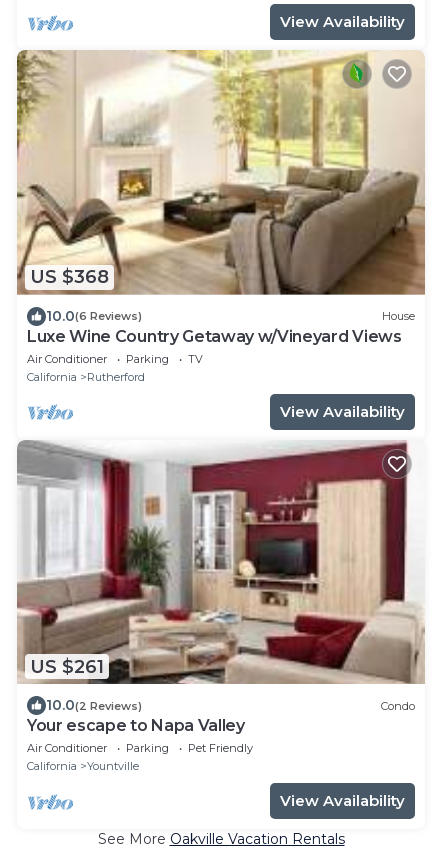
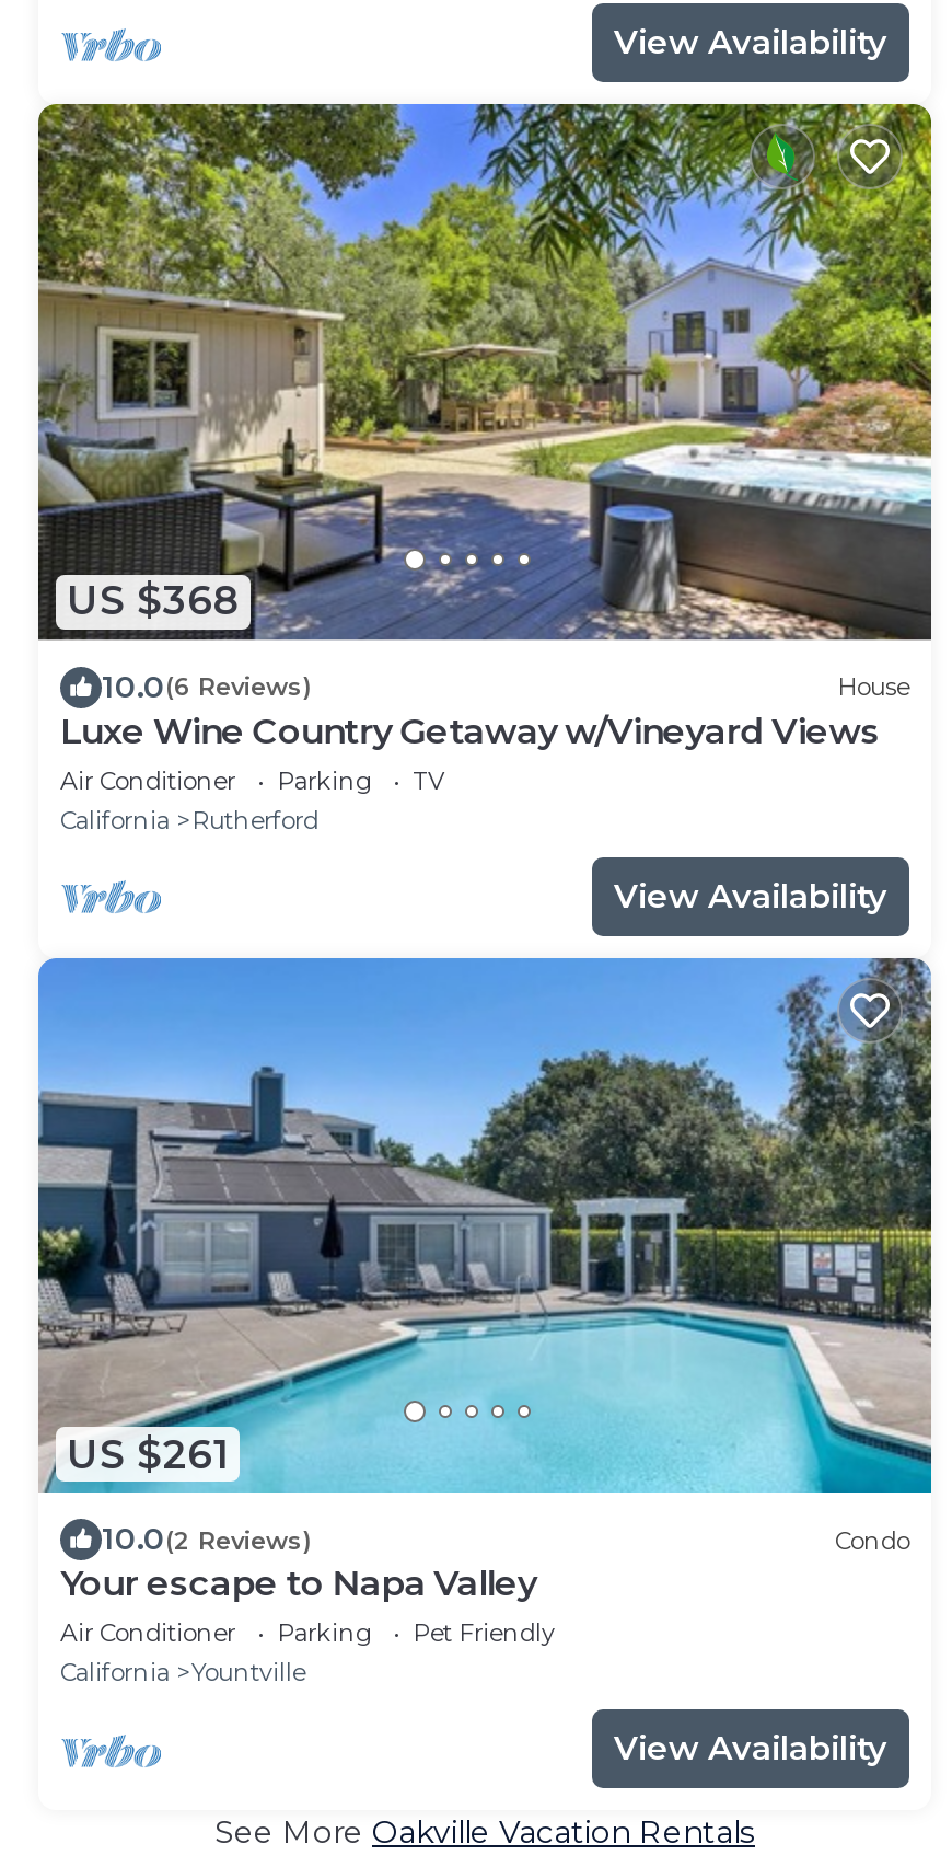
[16,49,426,295] [image] -> [36,102,933,641] [image]
[16,440,425,685] [image] -> [36,956,933,1495] [image]

